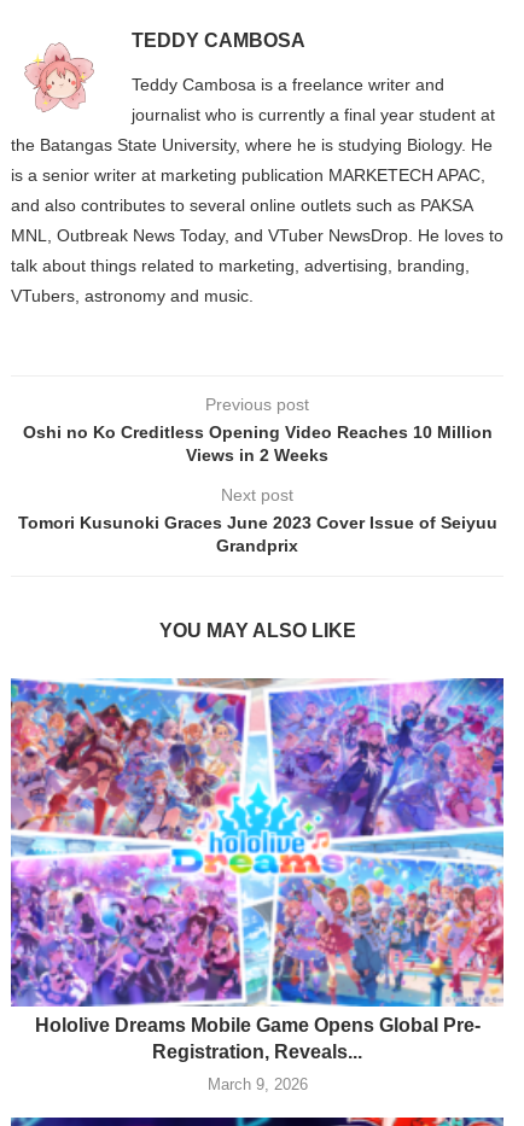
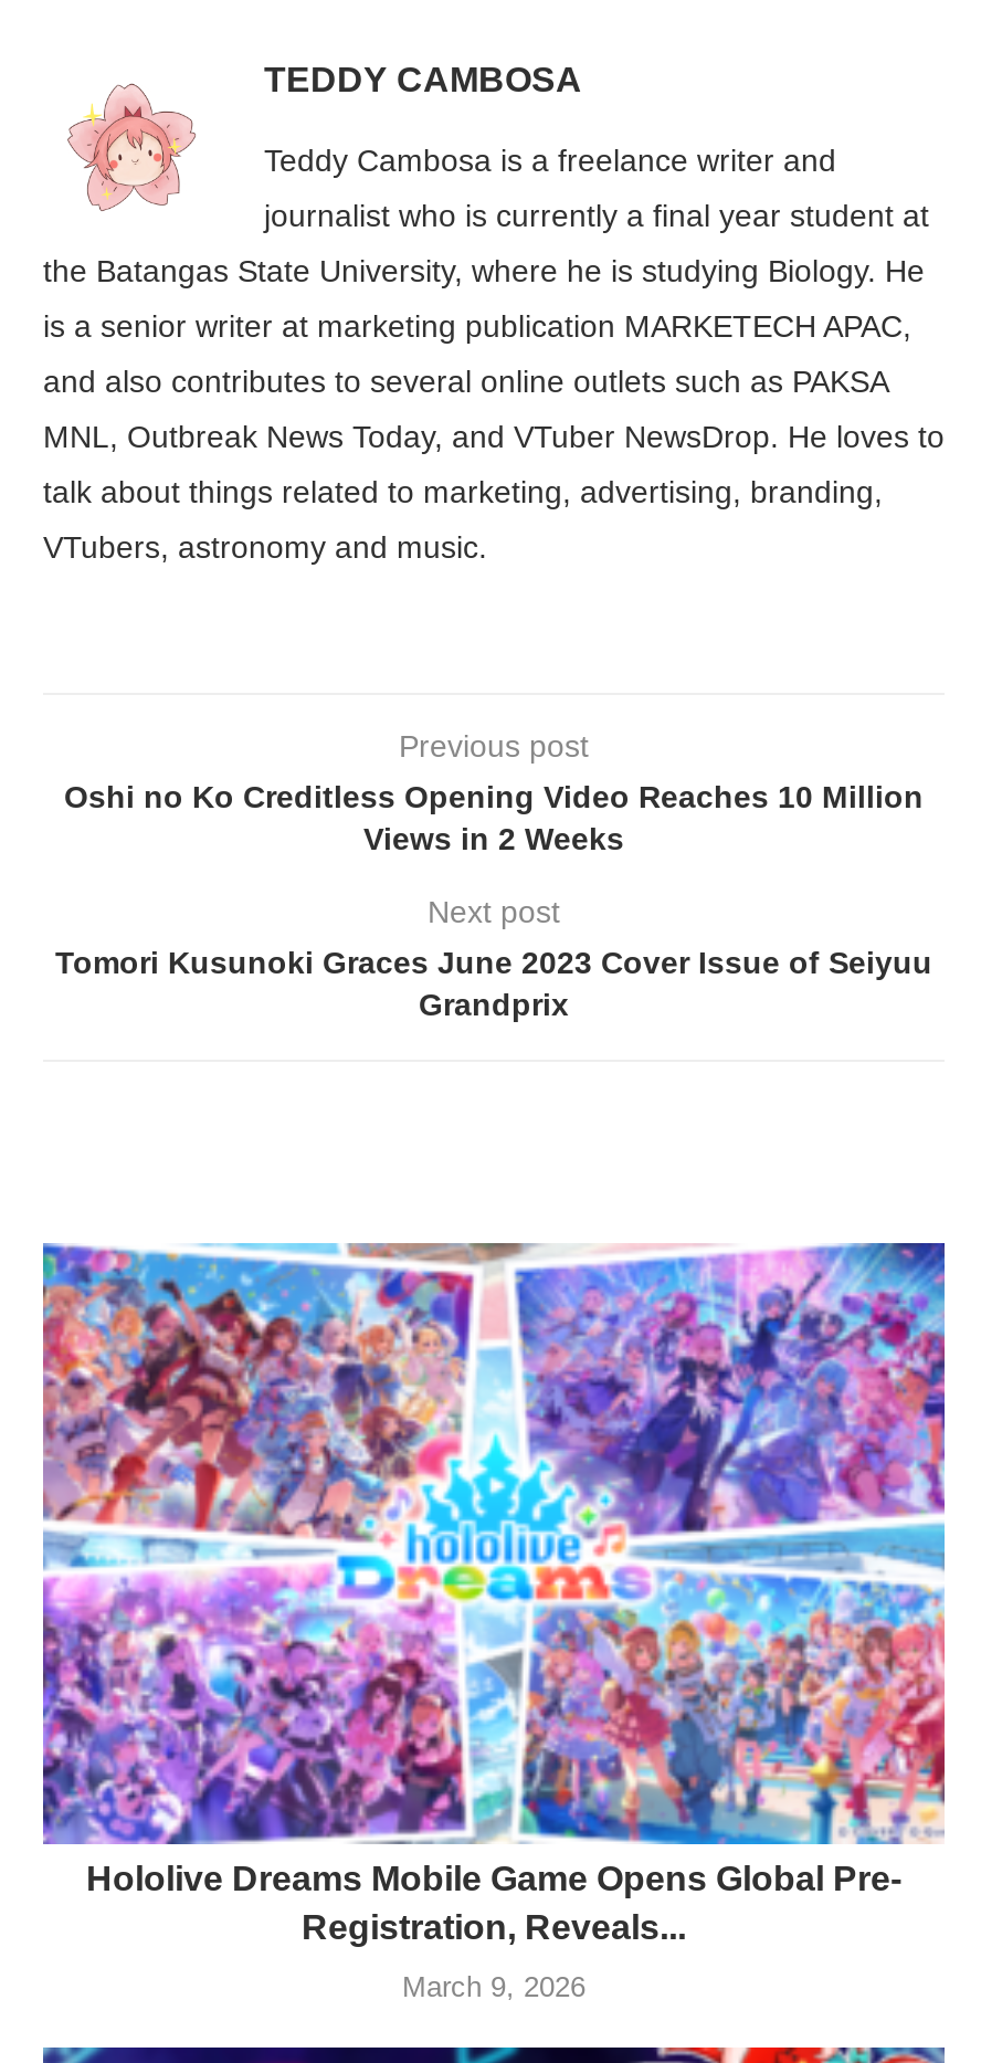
[159,620,356,641] YOU MAY ALSO LIKE -> none

